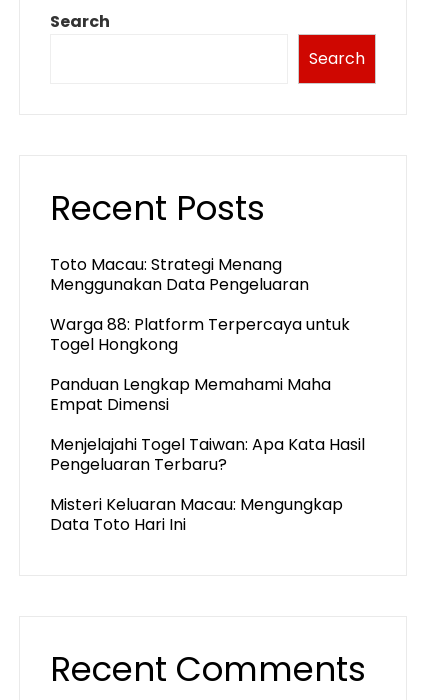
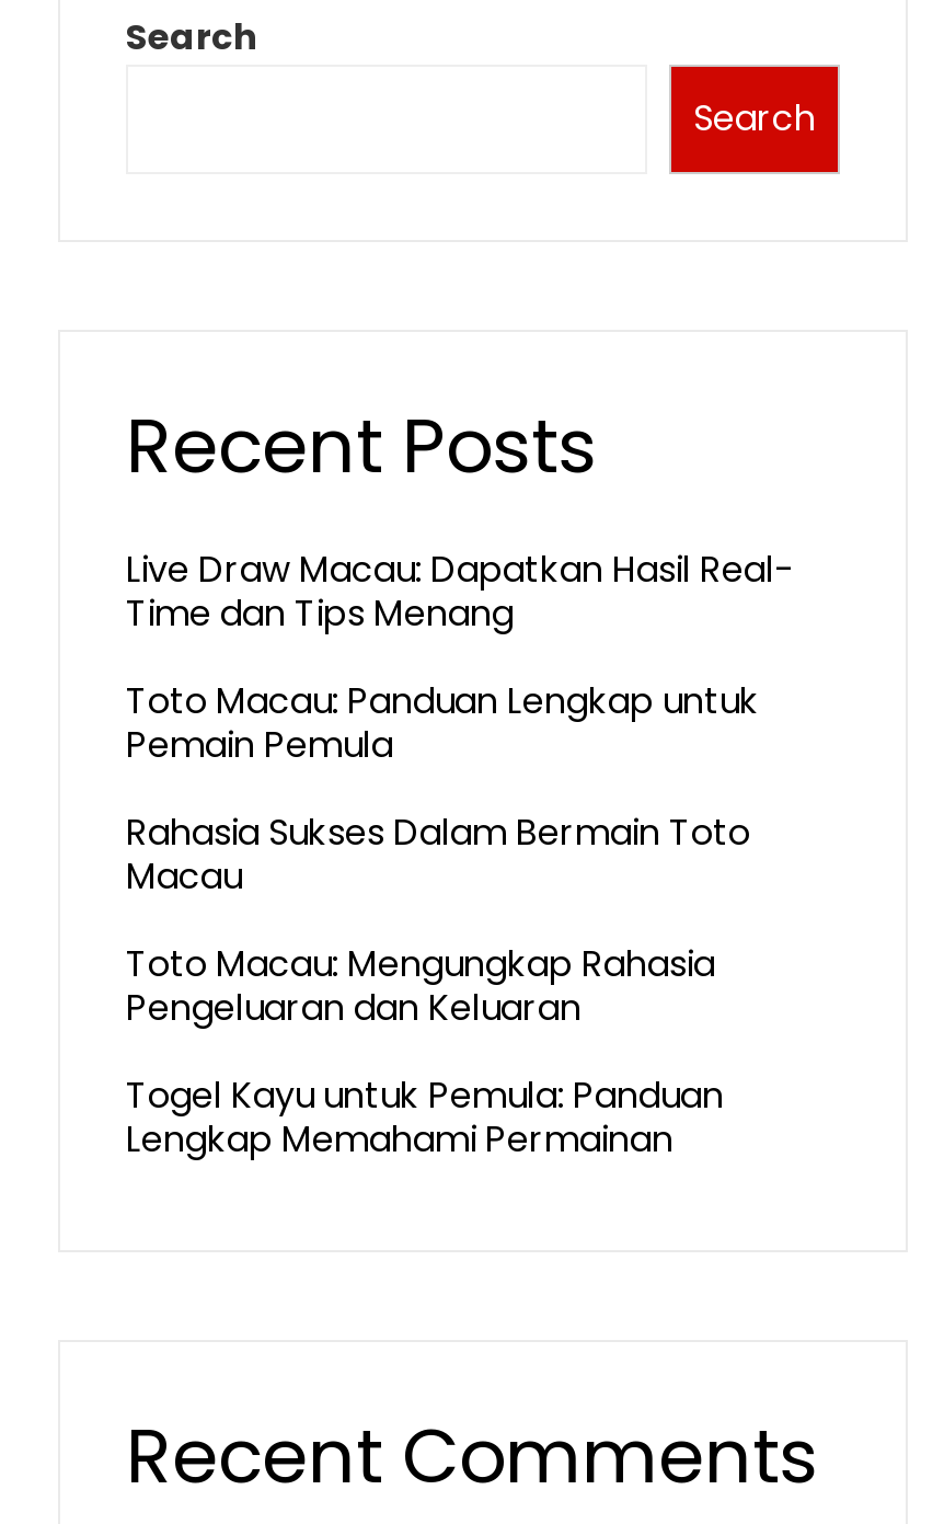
[50,253,309,296] Toto Macau: Strategi Menang | Menggunakan Data Pengeluaran -> [126,545,794,639] Live Draw Macau: Dapatkan Hasil Real- | Time dan Tips Menang
[50,313,350,356] Warga 88: Platform Terpercaya untuk | Togel Hongkong -> [126,676,759,770] Toto Macau: Panduan Lengkap untuk | Pemain Pemula
[50,373,331,416] Panduan Lengkap Memahami Maha | Empat Dimensi -> [126,807,750,902] Rahasia Sukses Dalam Bermain Toto | Macau
[50,433,365,476] Menjelajahi Togel Taiwan: Apa Kata Hasil | Pengeluaran Terbaru? -> [126,939,715,1033] Toto Macau: Mengungkap Rahasia | Pengeluaran dan Keluaran
[50,493,343,536] Misteri Keluaran Macau: Mengungkap | Data Toto Hari Ini -> [126,1070,724,1165] Togel Kayu untuk Pemula: Panduan | Lengkap Memahami Permainan

